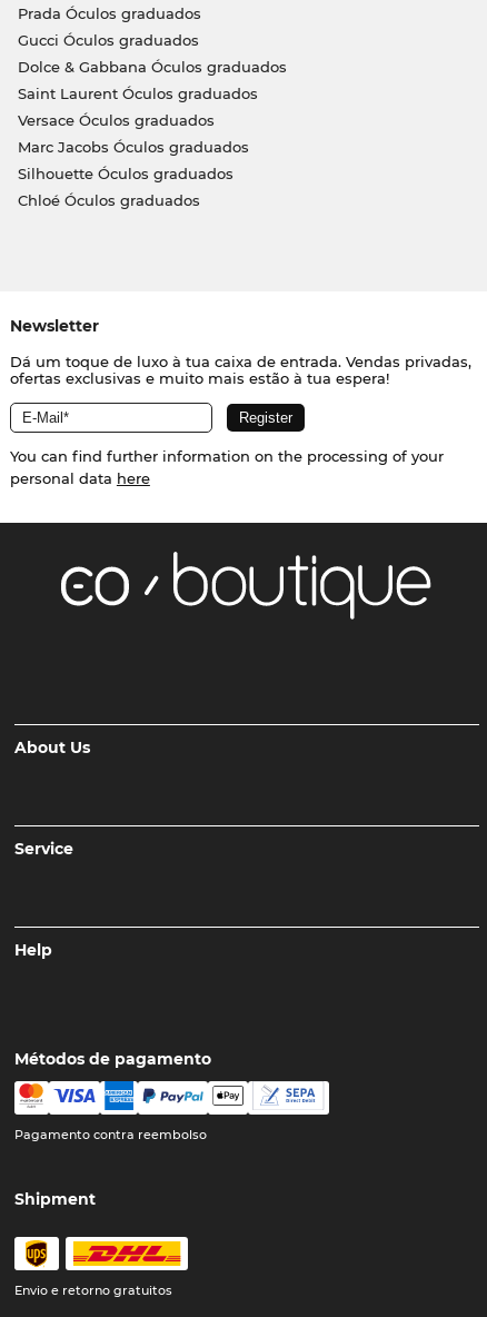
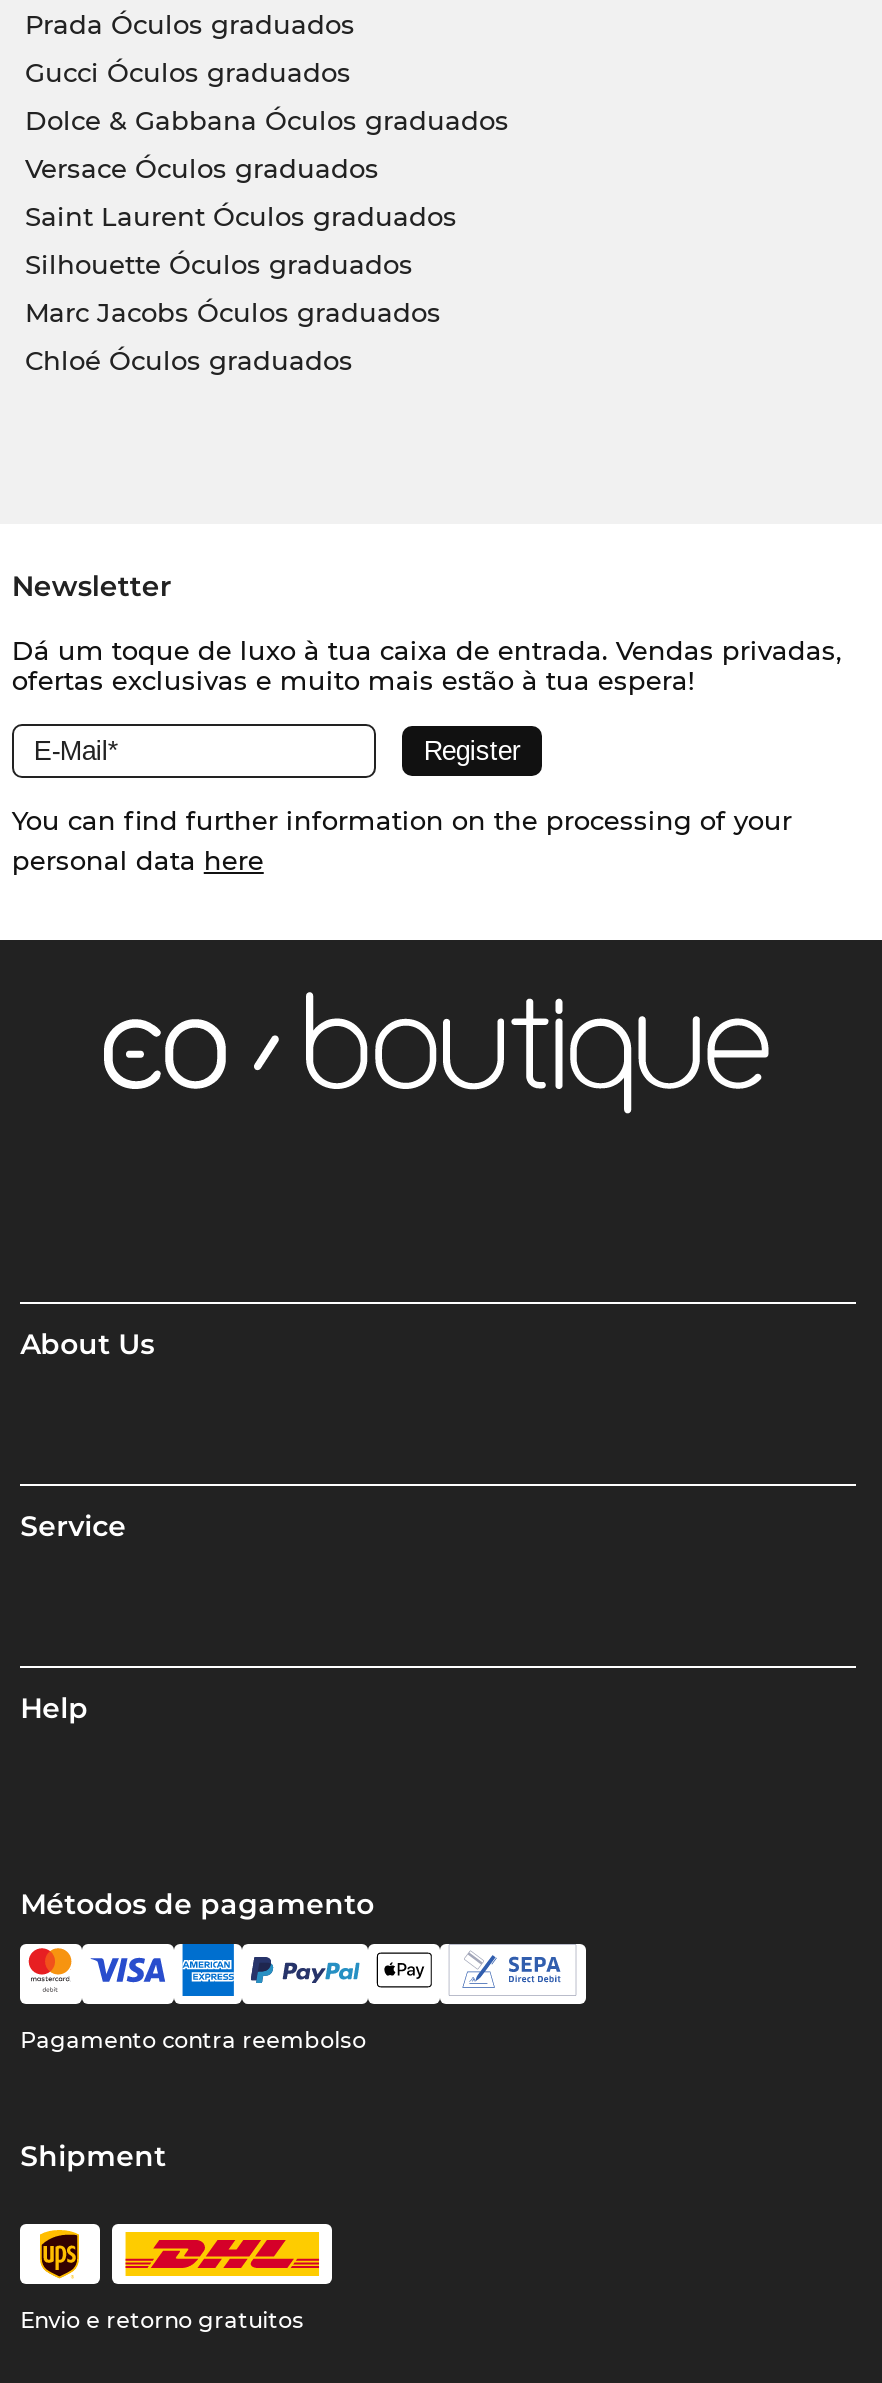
moved [17,84,257,102] -> [25,200,457,232]: Saint Laurent Óculos graduados
moved [17,111,214,129] -> [25,152,379,184]: Versace Óculos graduados
moved [17,138,249,156] -> [25,296,441,328]: Marc Jacobs Óculos graduados
moved [17,165,233,182] -> [25,248,413,280]: Silhouette Óculos graduados

